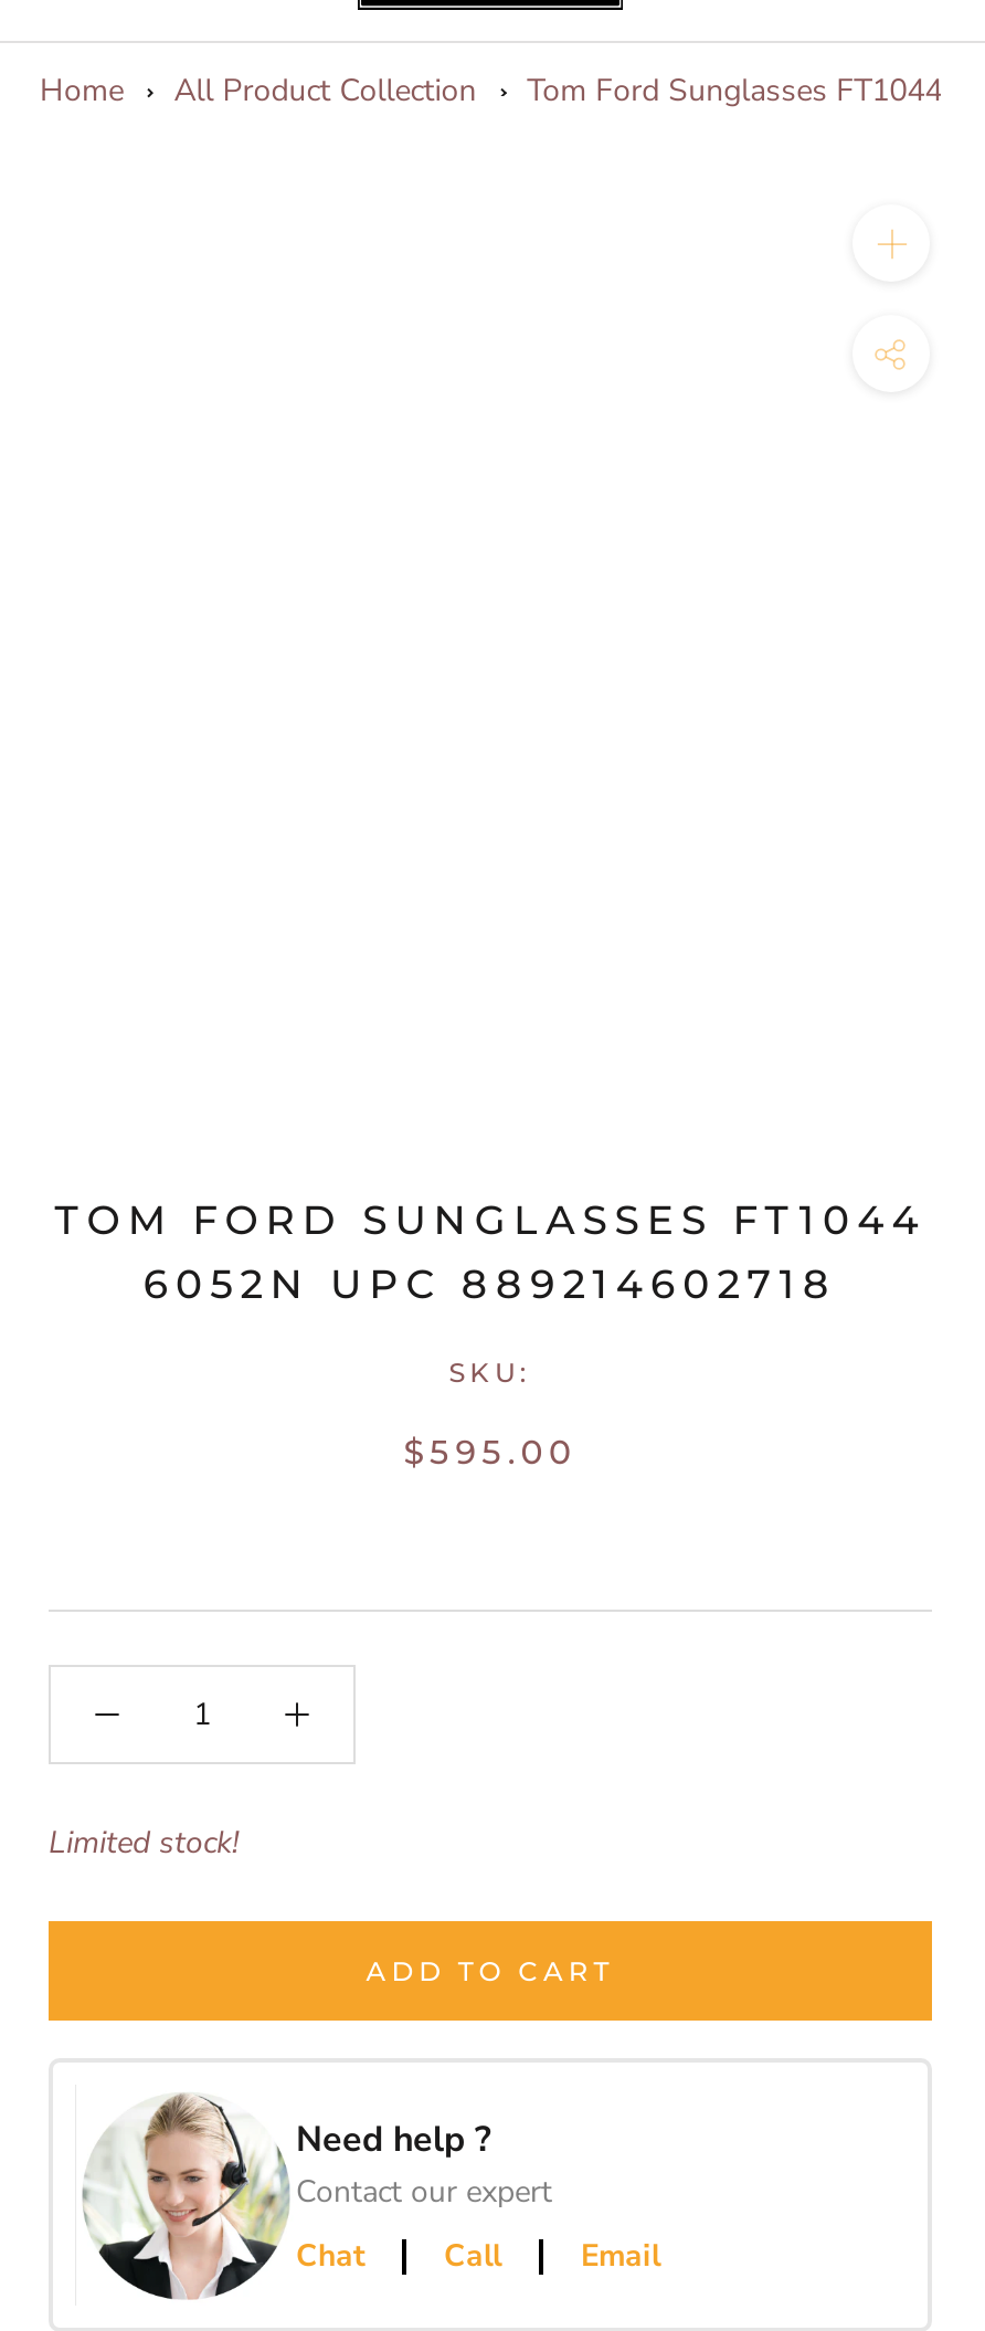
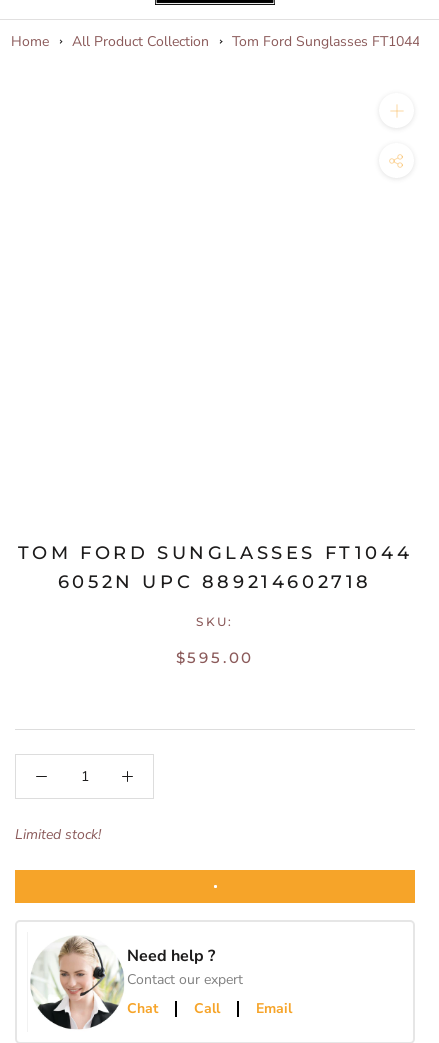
[366,1955,614,1988] ADD TO CART -> none

